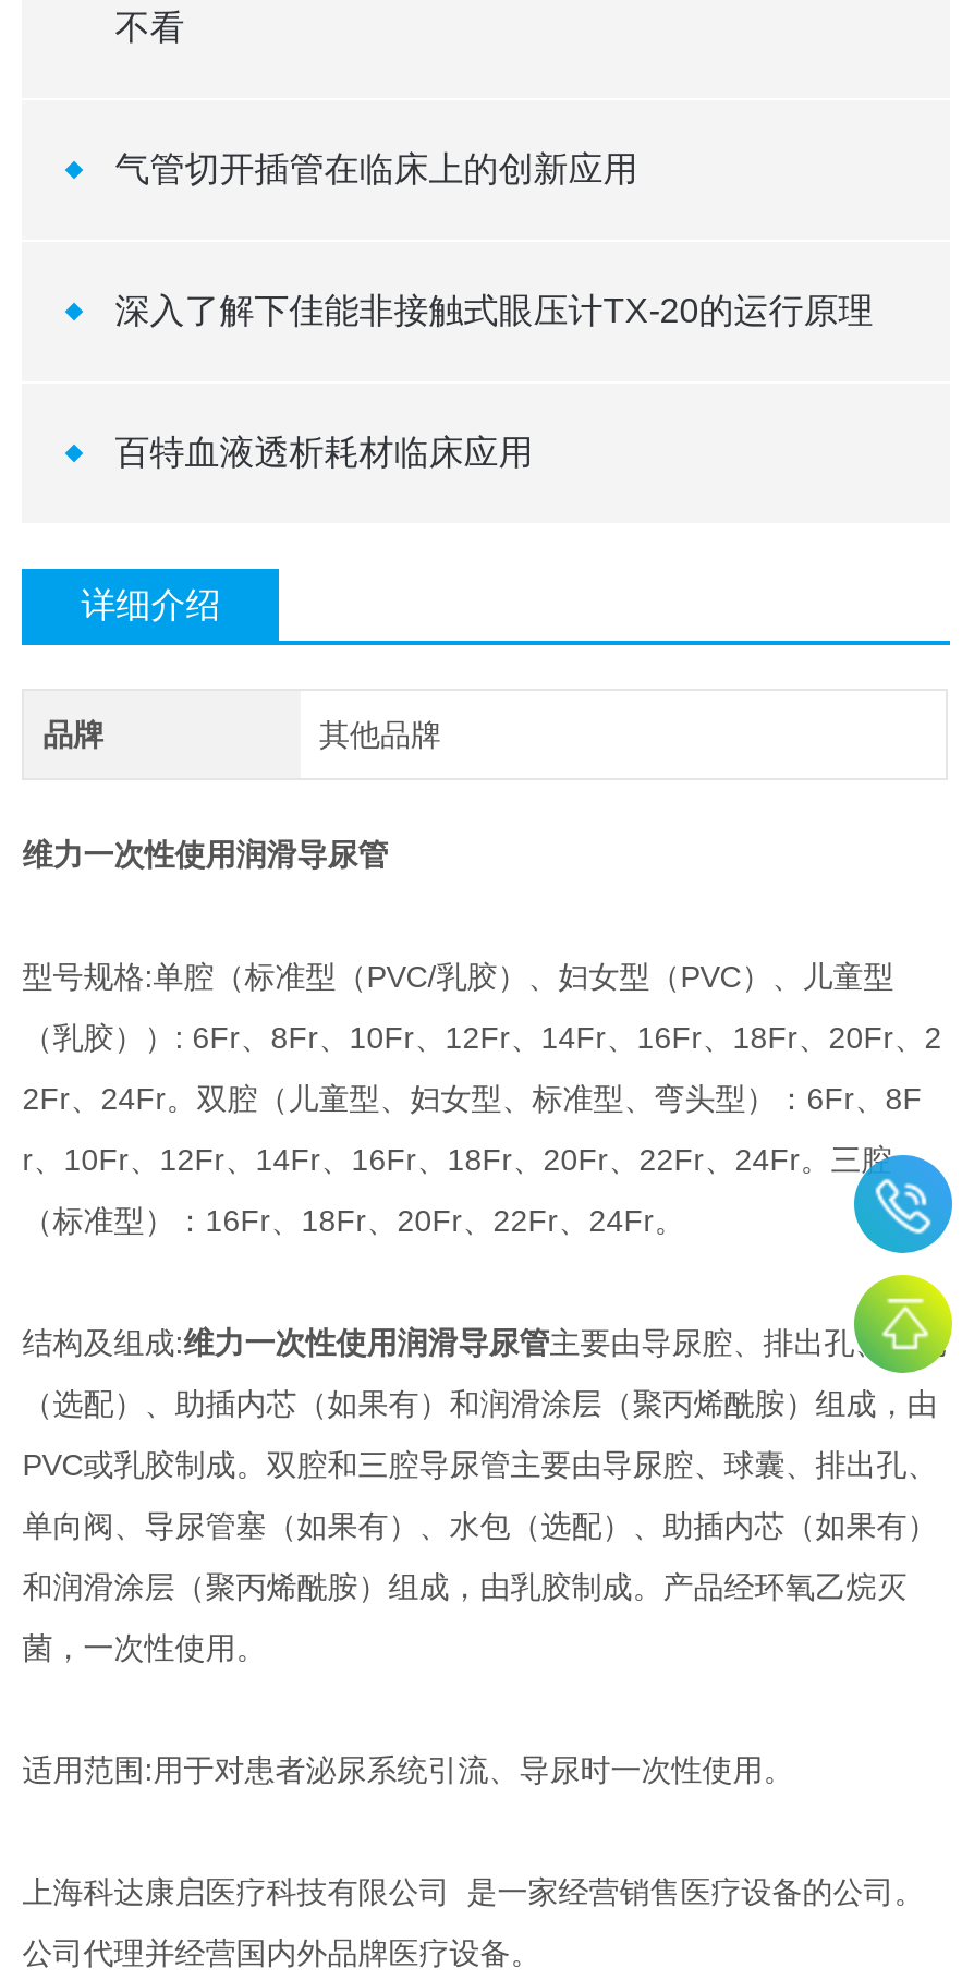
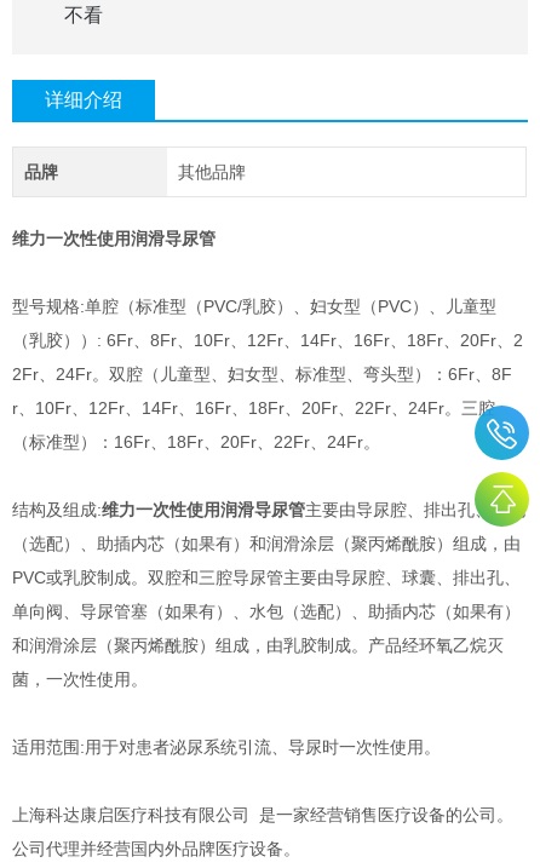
[115,151,638,188] 气管切开插管在临床上的创新应用 -> none
[115,292,873,329] 深入了解下佳能非接触式眼压计TX-20的运行原理 -> none
[115,434,533,471] 百特血液透析耗材临床应用 -> none

